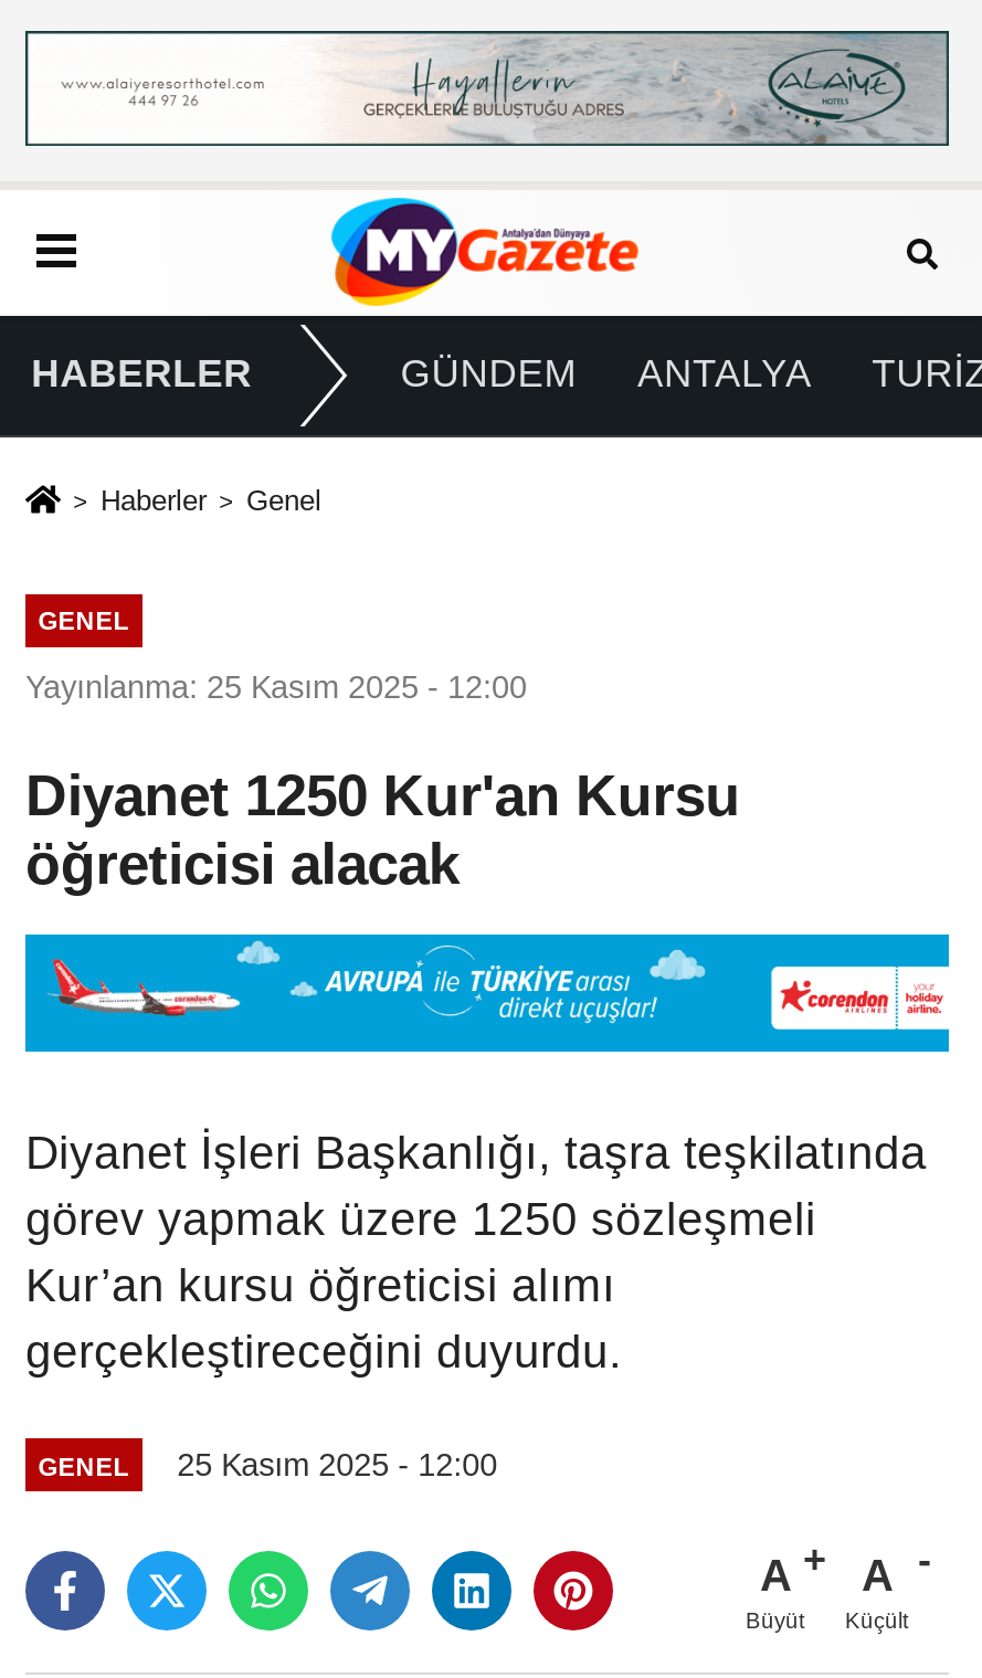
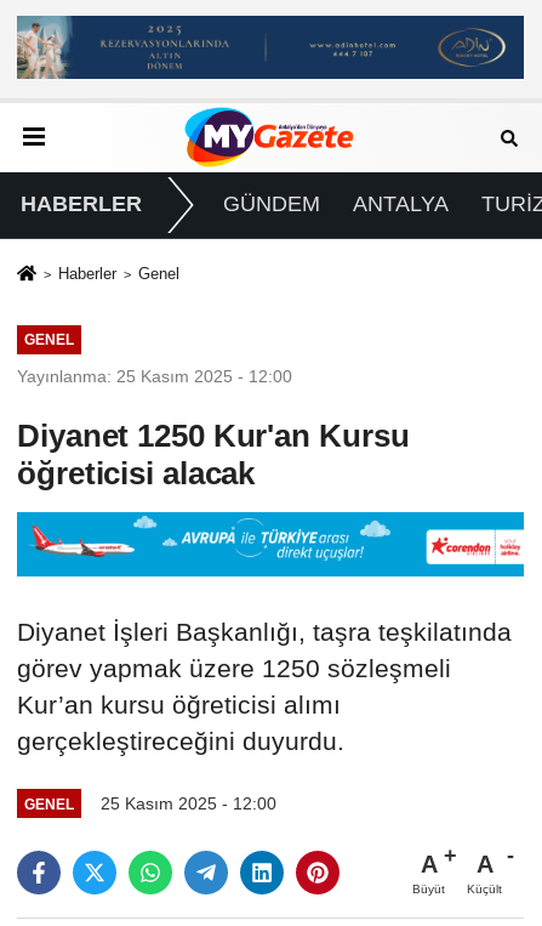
[25,31,949,146] [image] -> [17,16,524,79] [image]

